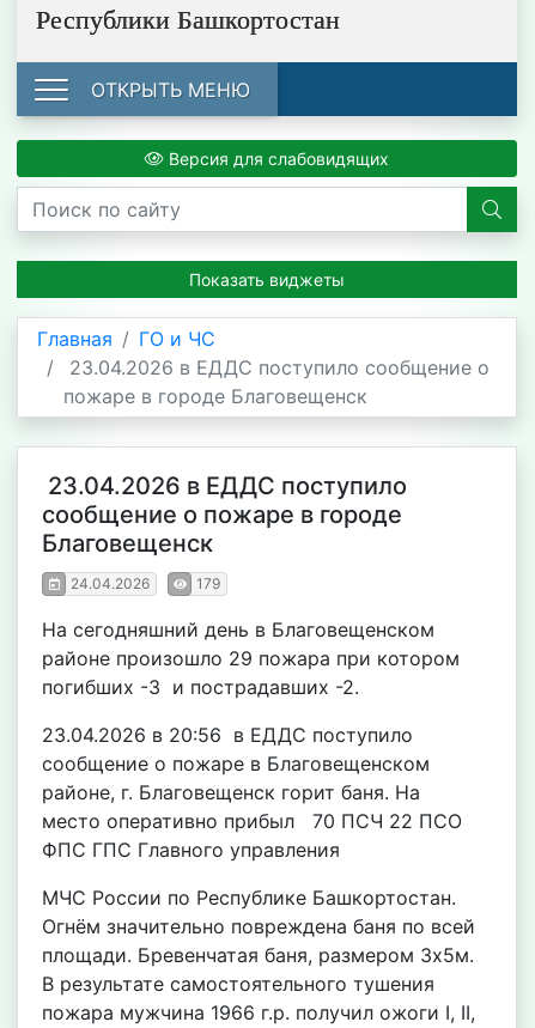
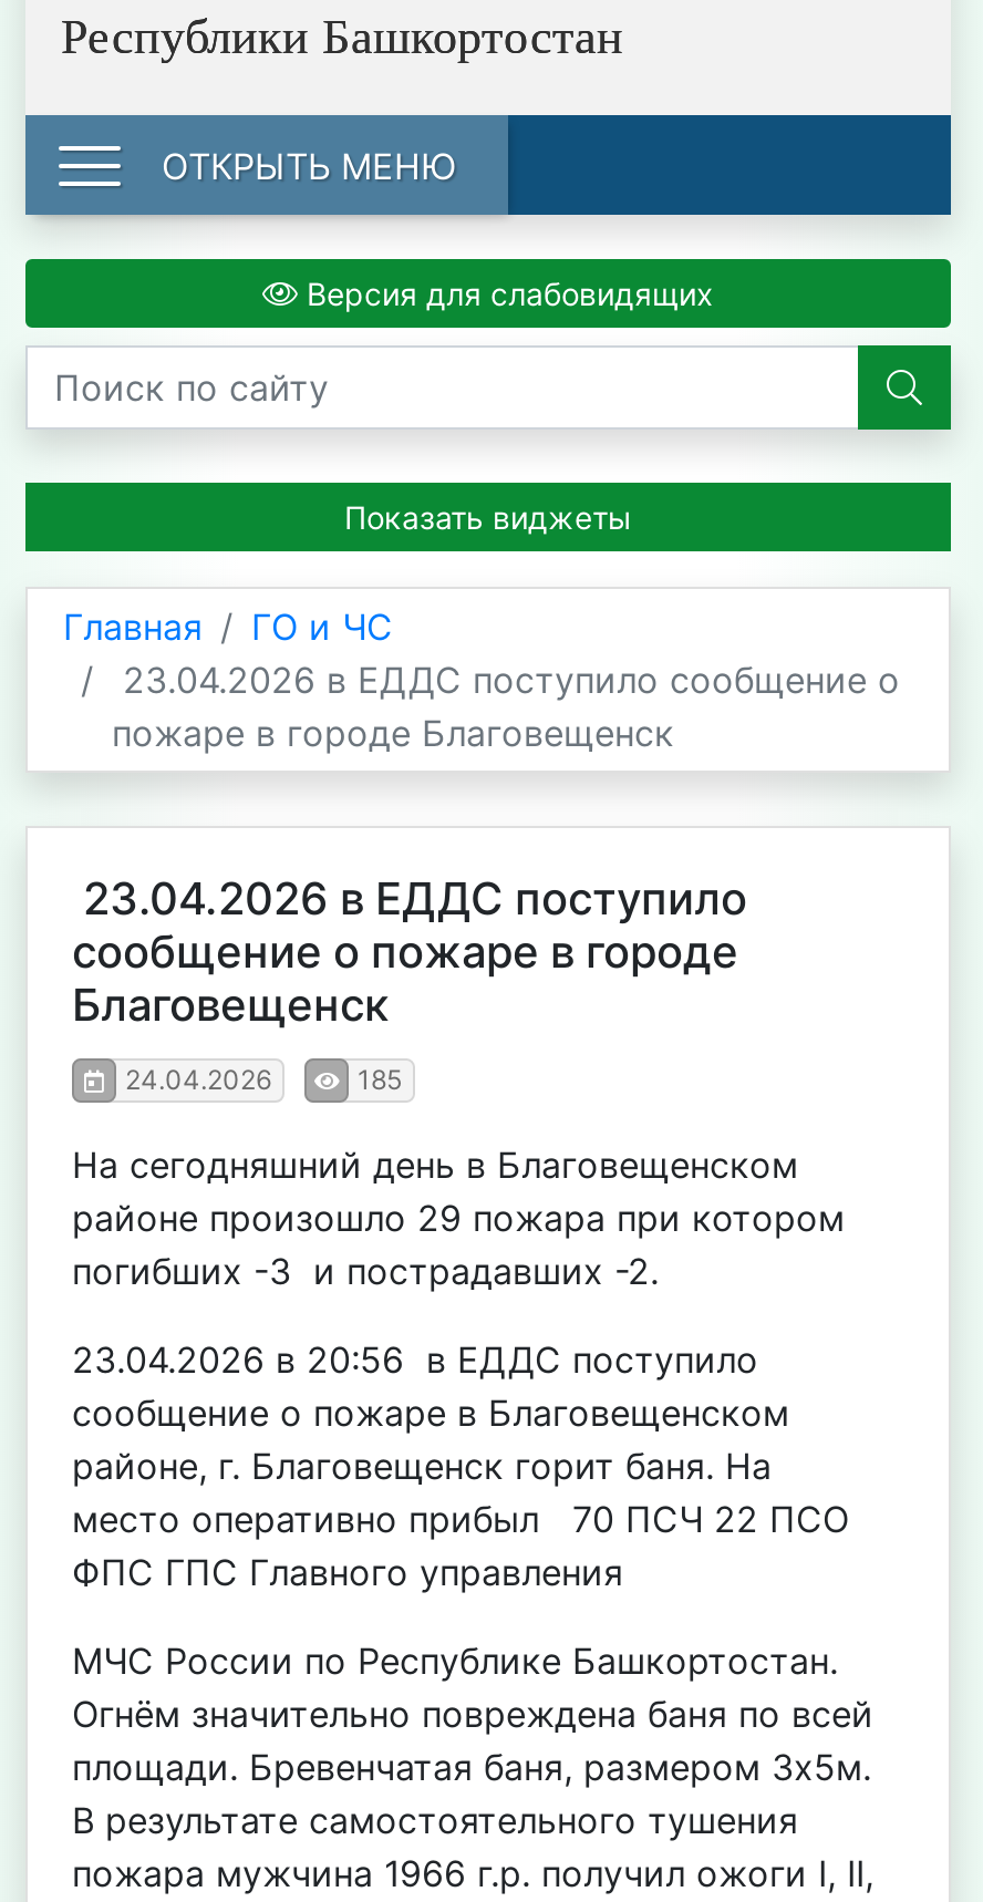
[196,574,220,592] 179 -> [358,1063,402,1096] 185

